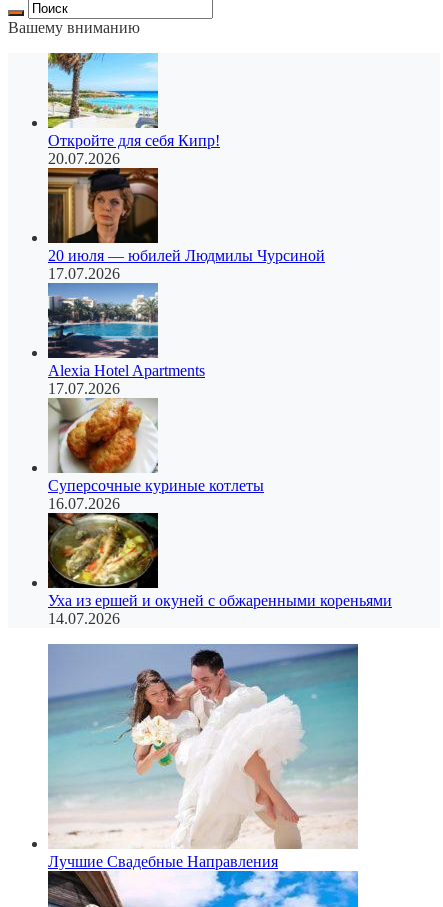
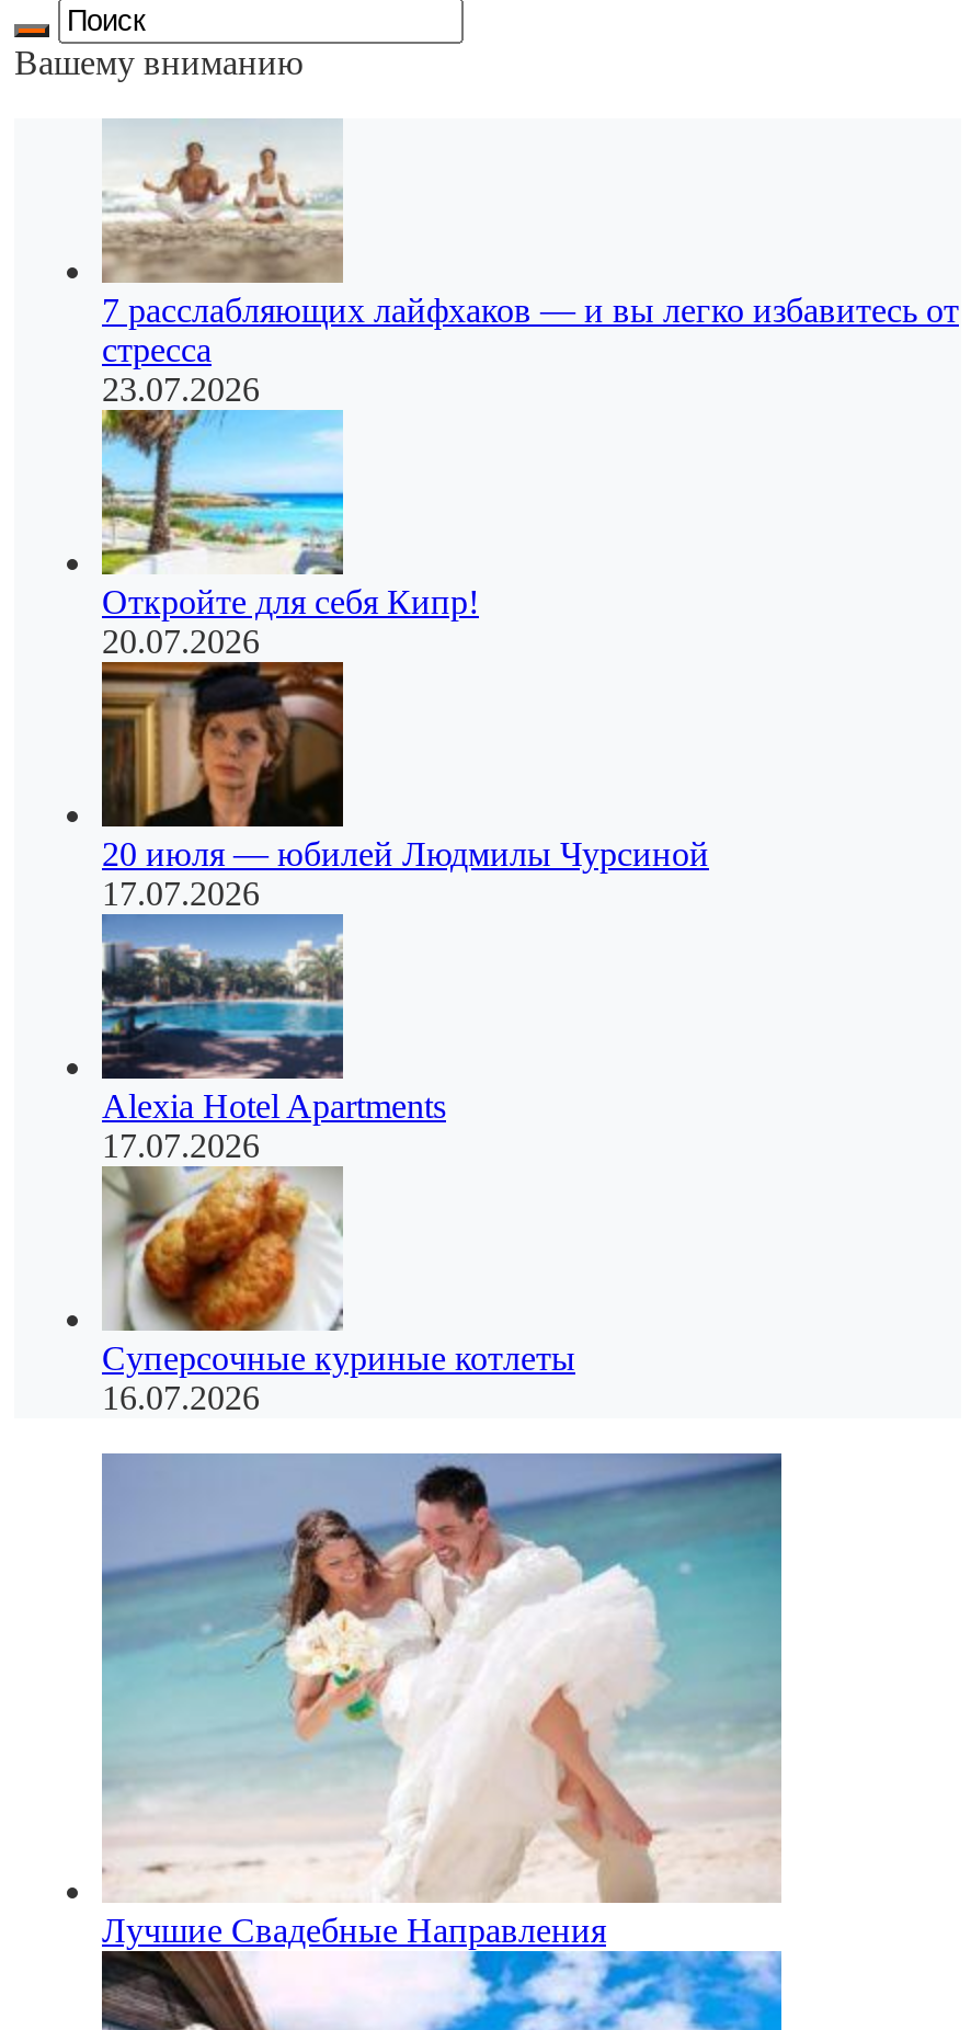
none -> [102,118,959,408] [image] | 7 расслабляющих лайфхаков — и вы легко избавитесь от | стресса | 23.07.2026
moved [46,54,325,512] -> [98,412,709,1417]: [image] | Откройте для себя Кипр! | 20.07.2026 | ... | Суперсочные куриные котлеты | 16.07.2026
[47,512,392,627] [image] | Уха из ершей и окуней с обжаренными кореньями | 14.07.2026 -> none

